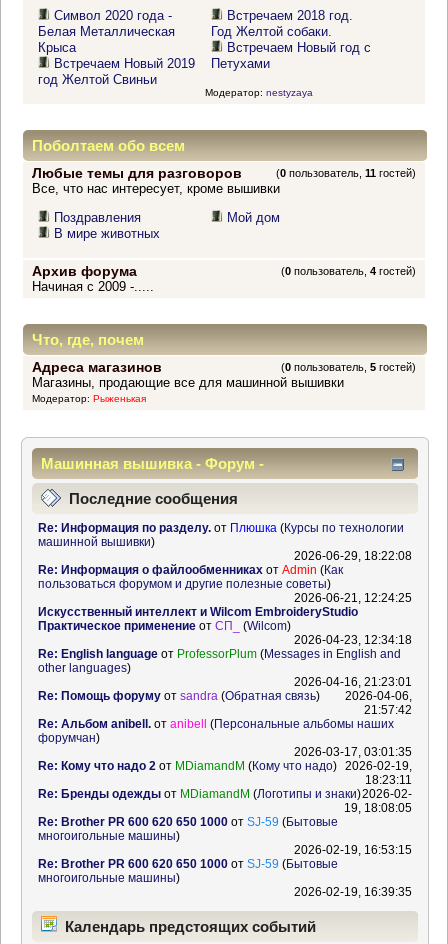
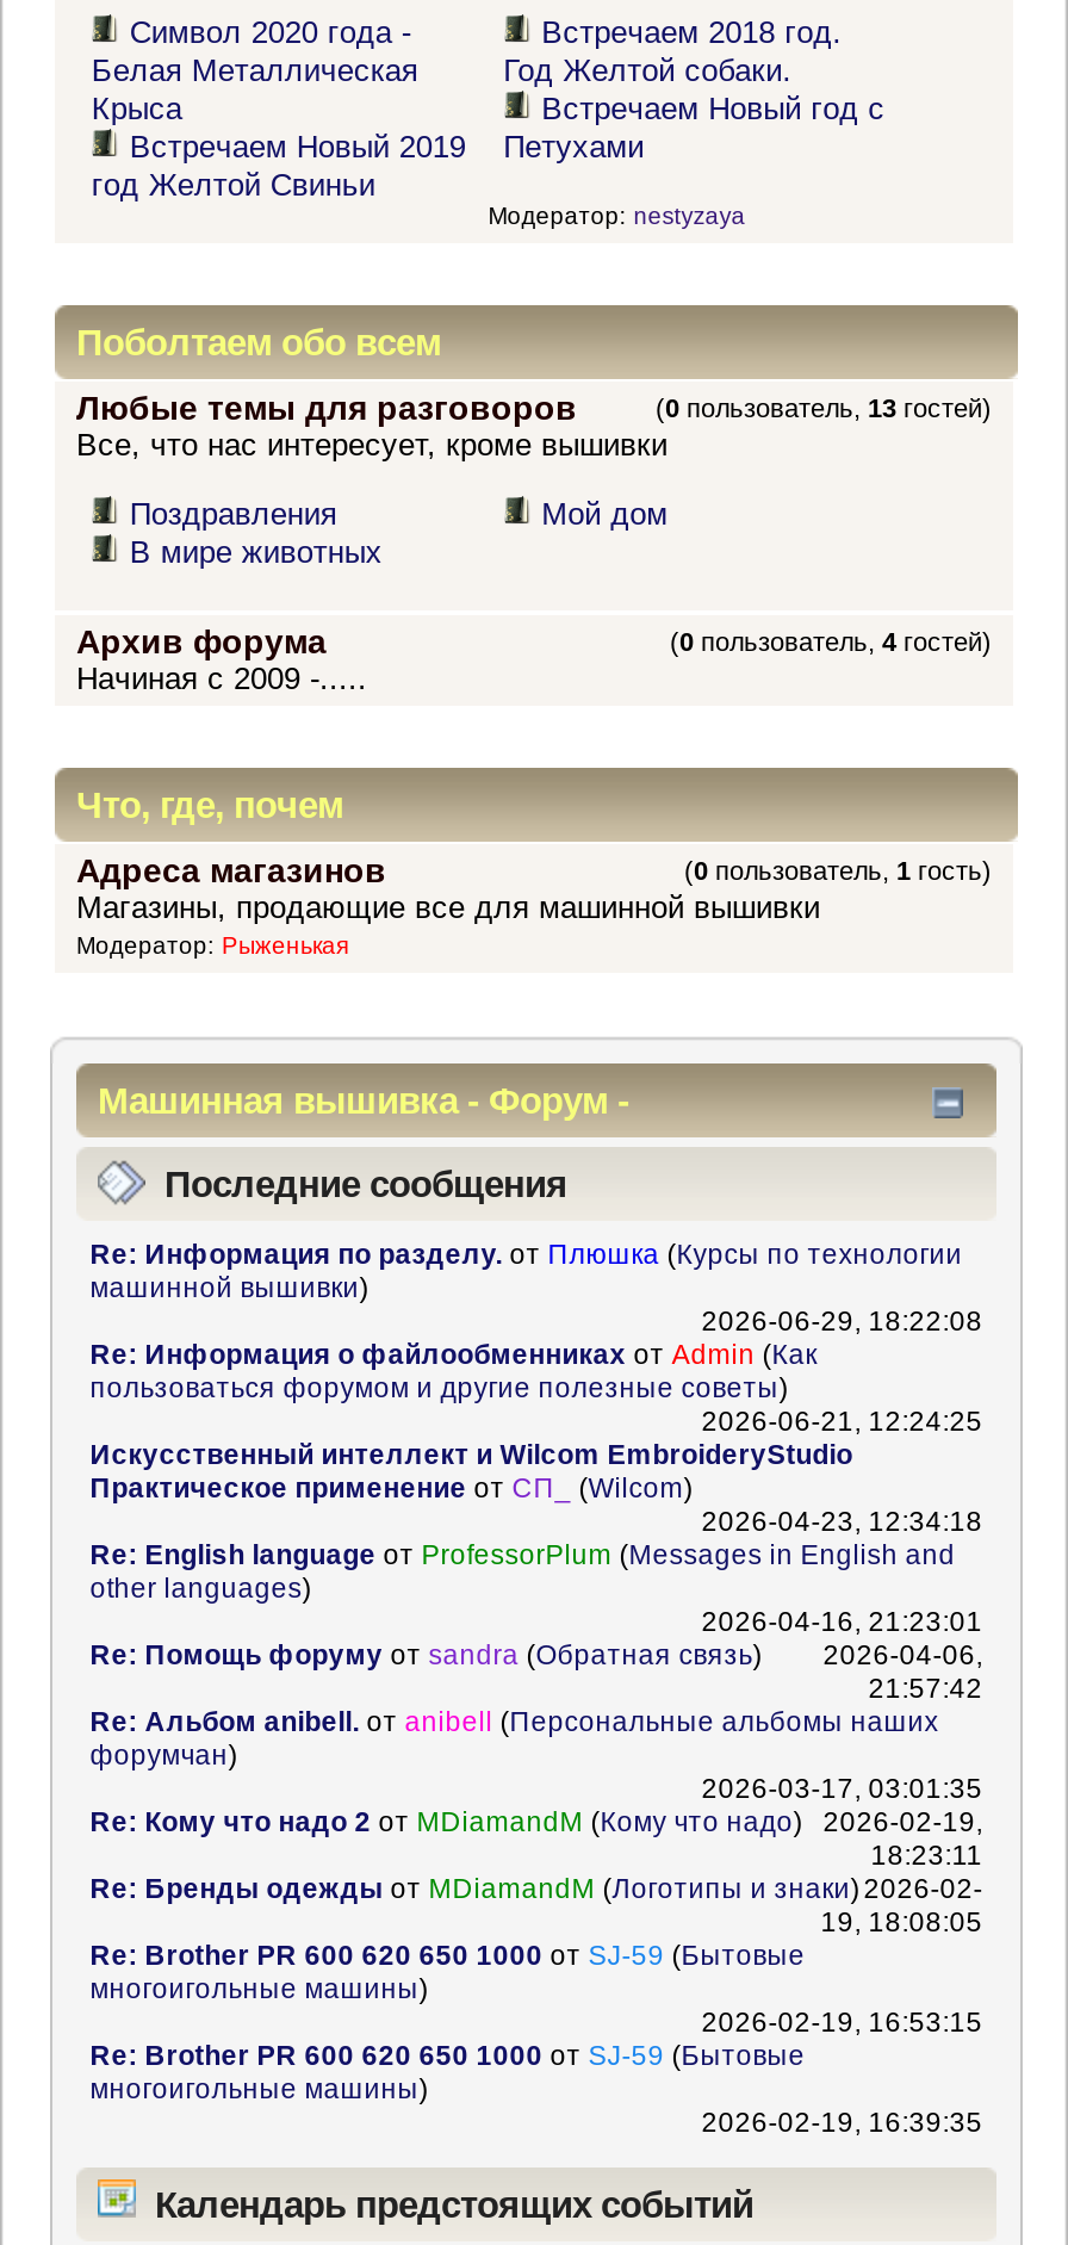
[276,167,416,179] (0 пользователь, 11 гостей) -> [656,394,992,423] (0 пользователь, 13 гостей)
[281,361,416,373] (0 пользователь, 5 гостей) -> [684,857,992,885] (0 пользователь, 1 гость)

